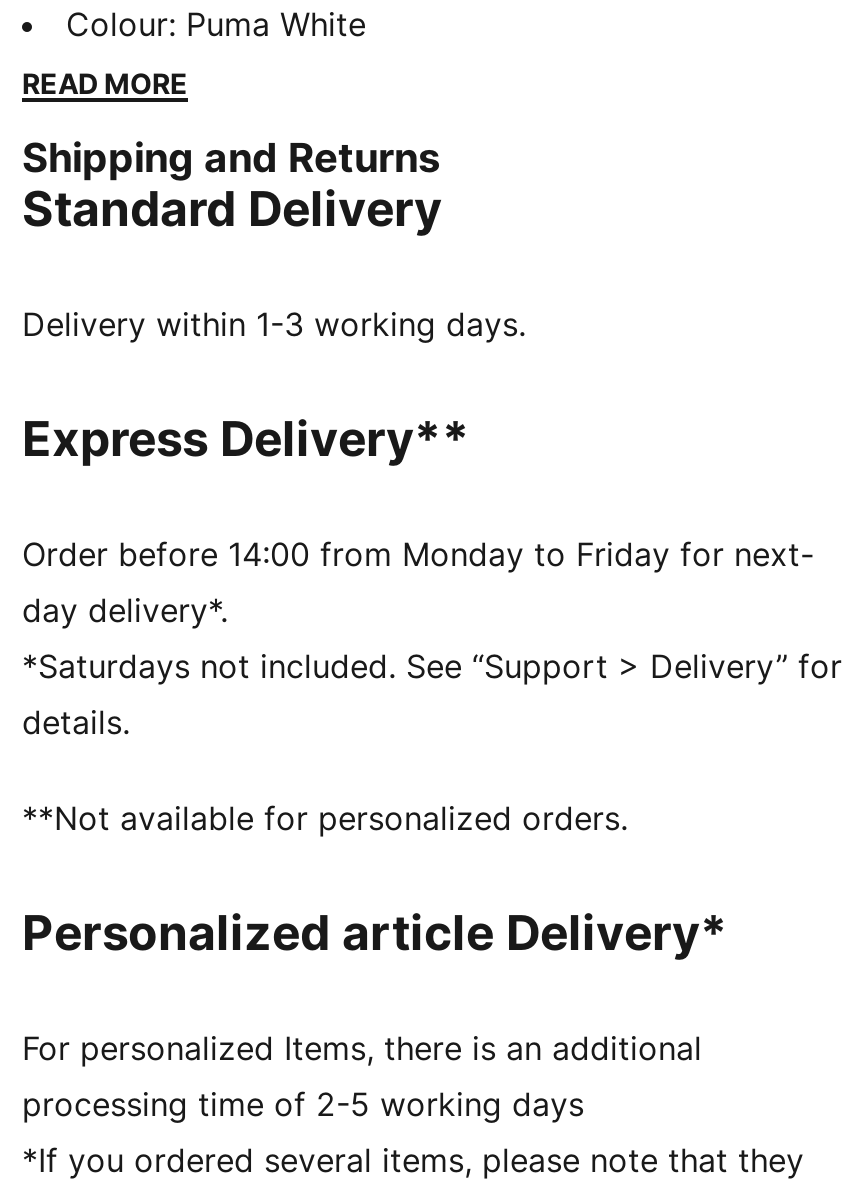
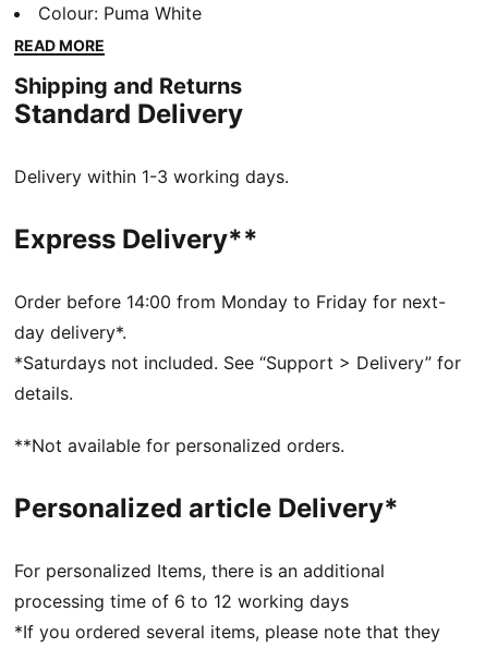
[22,1084,584,1124] processing time of 2-5 working days -> [14,590,349,612] processing time of 6 to 12 working days

